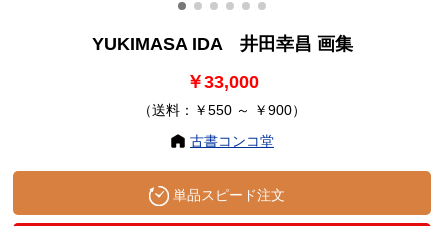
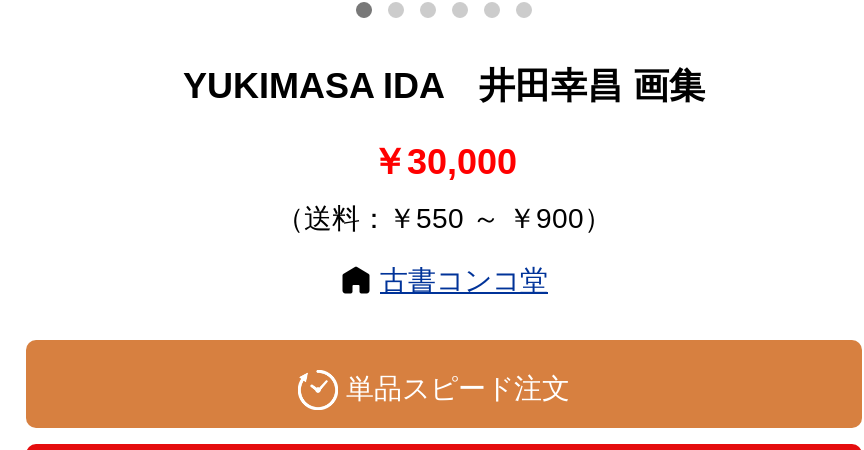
[185,72,258,92] ￥33,000 -> [371,142,517,182] ￥30,000

